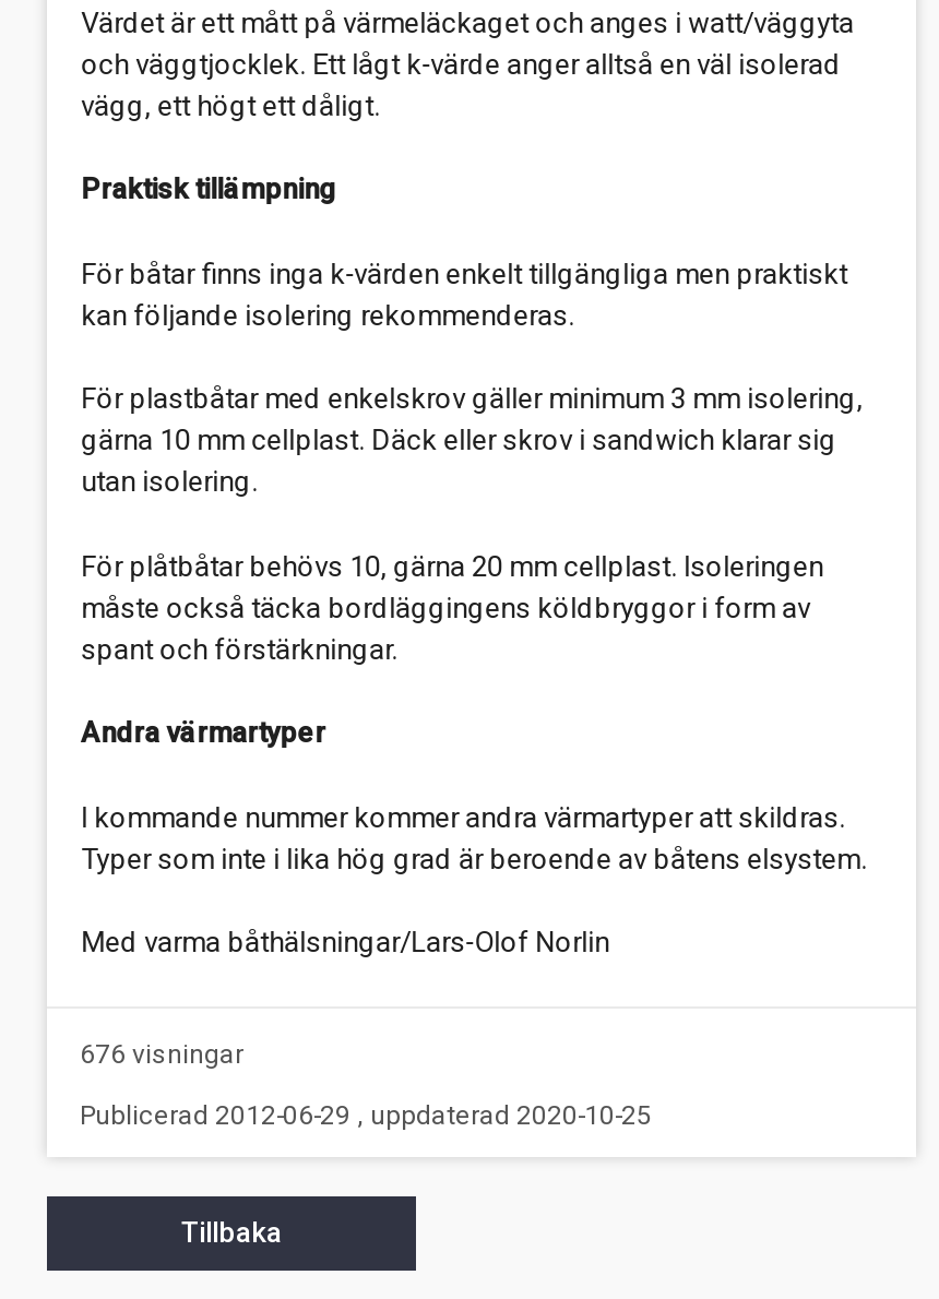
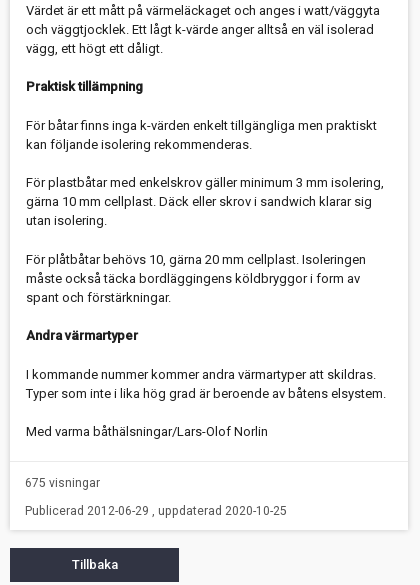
[80,1039,243,1070] 676 visningar -> [25,476,100,490] 675 visningar

